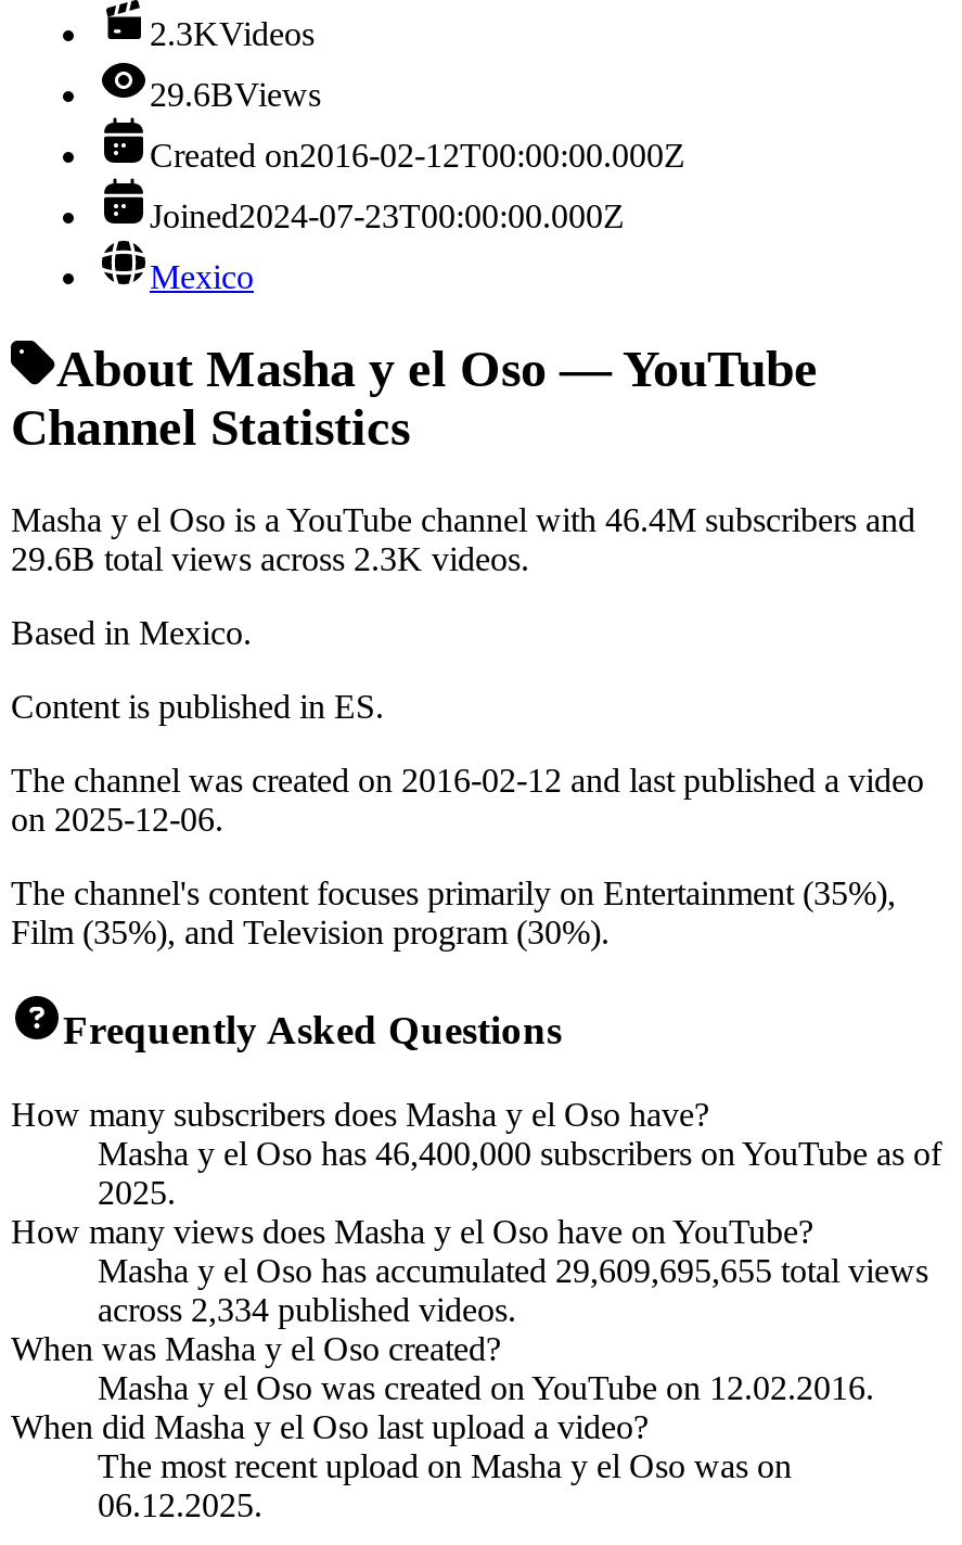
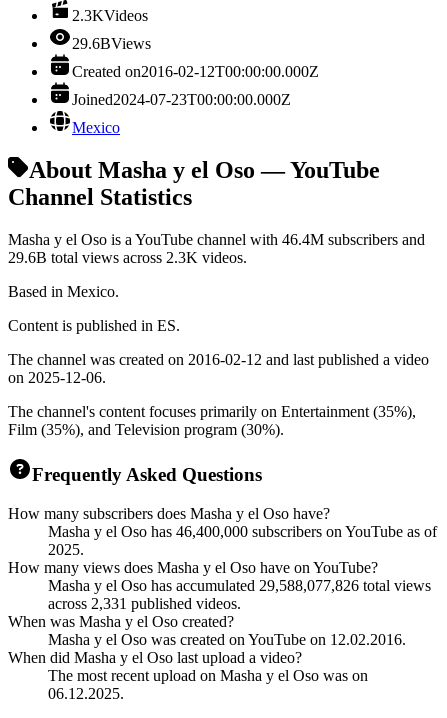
[98,1252,928,1289] Masha y el Oso has accumulated 29,609,695,655 total views -> [48,577,431,594] Masha y el Oso has accumulated 29,588,077,826 total views
[98,1291,516,1328] across 2,334 published videos. -> [48,595,241,612] across 2,331 published videos.

